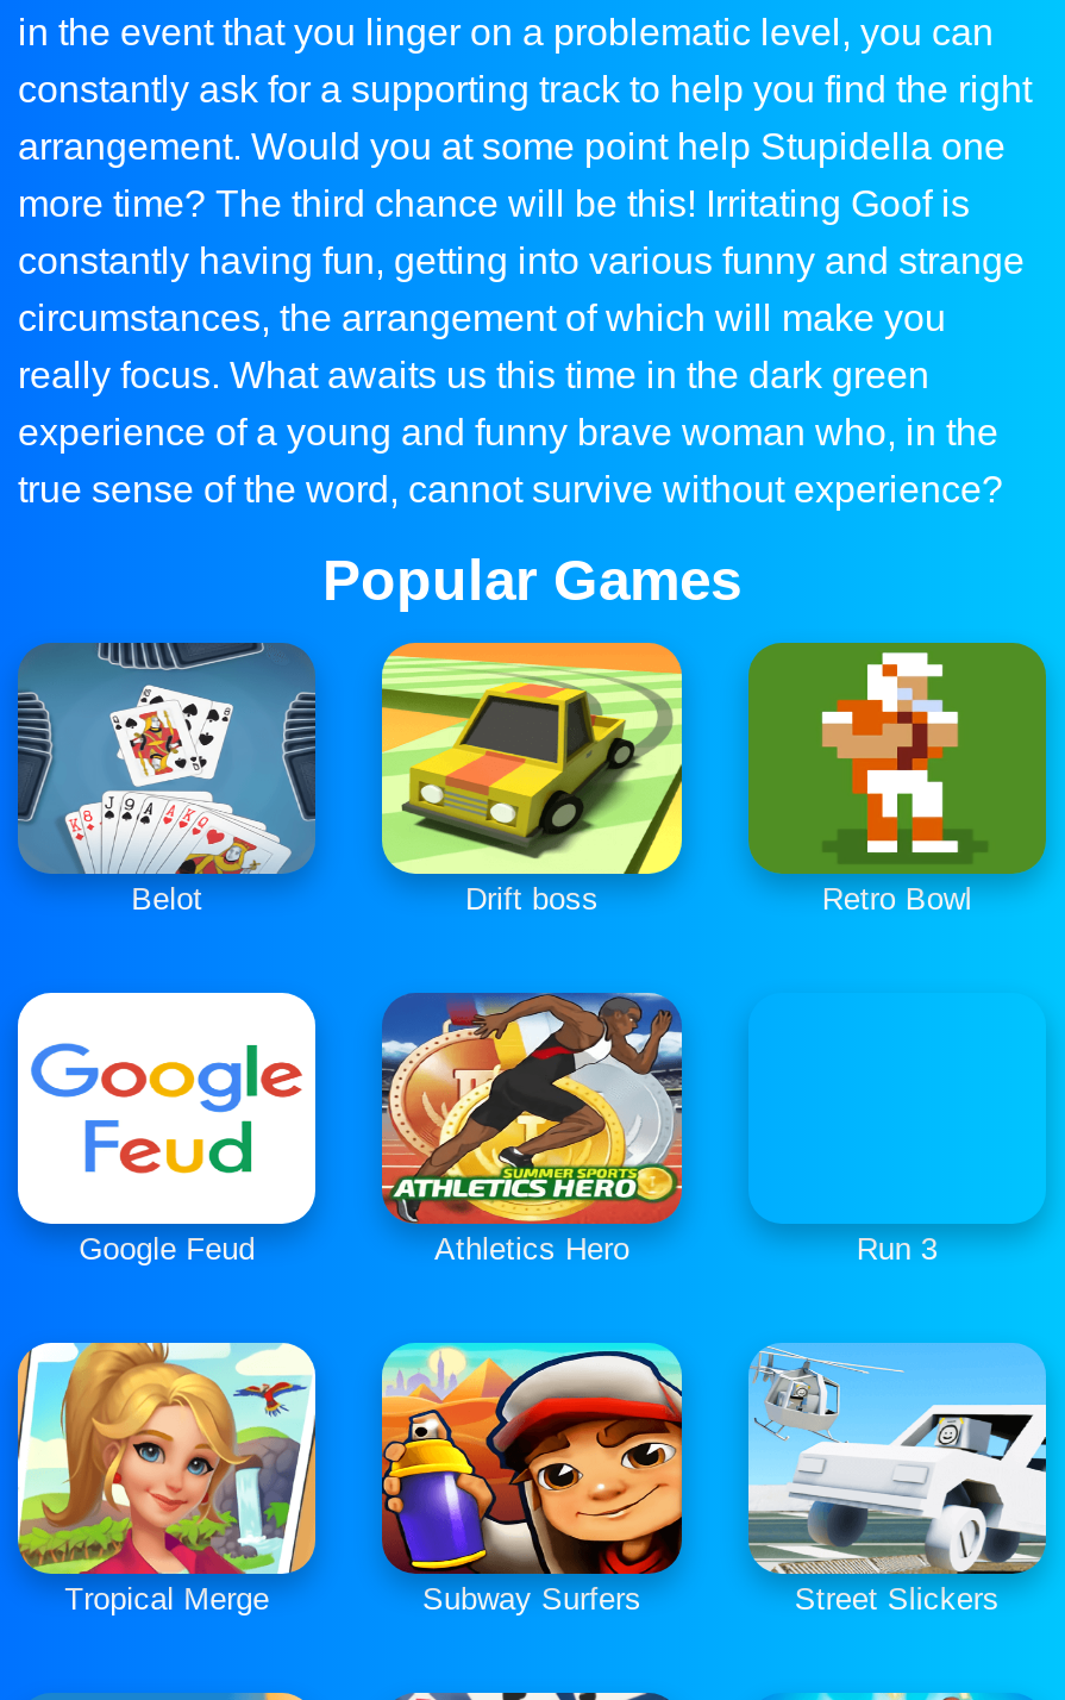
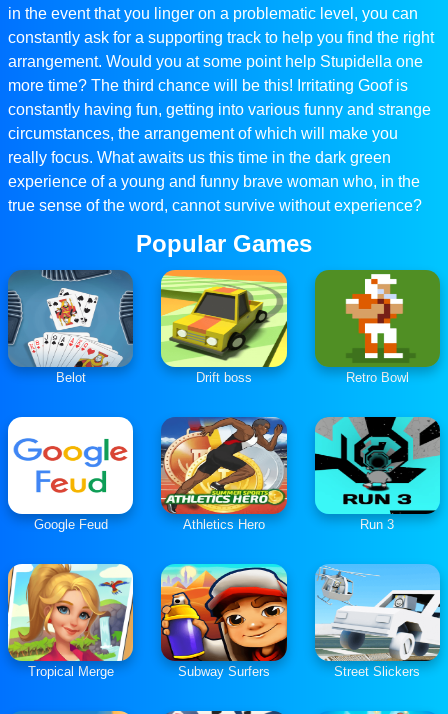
none -> [314,416,441,515] [image]

